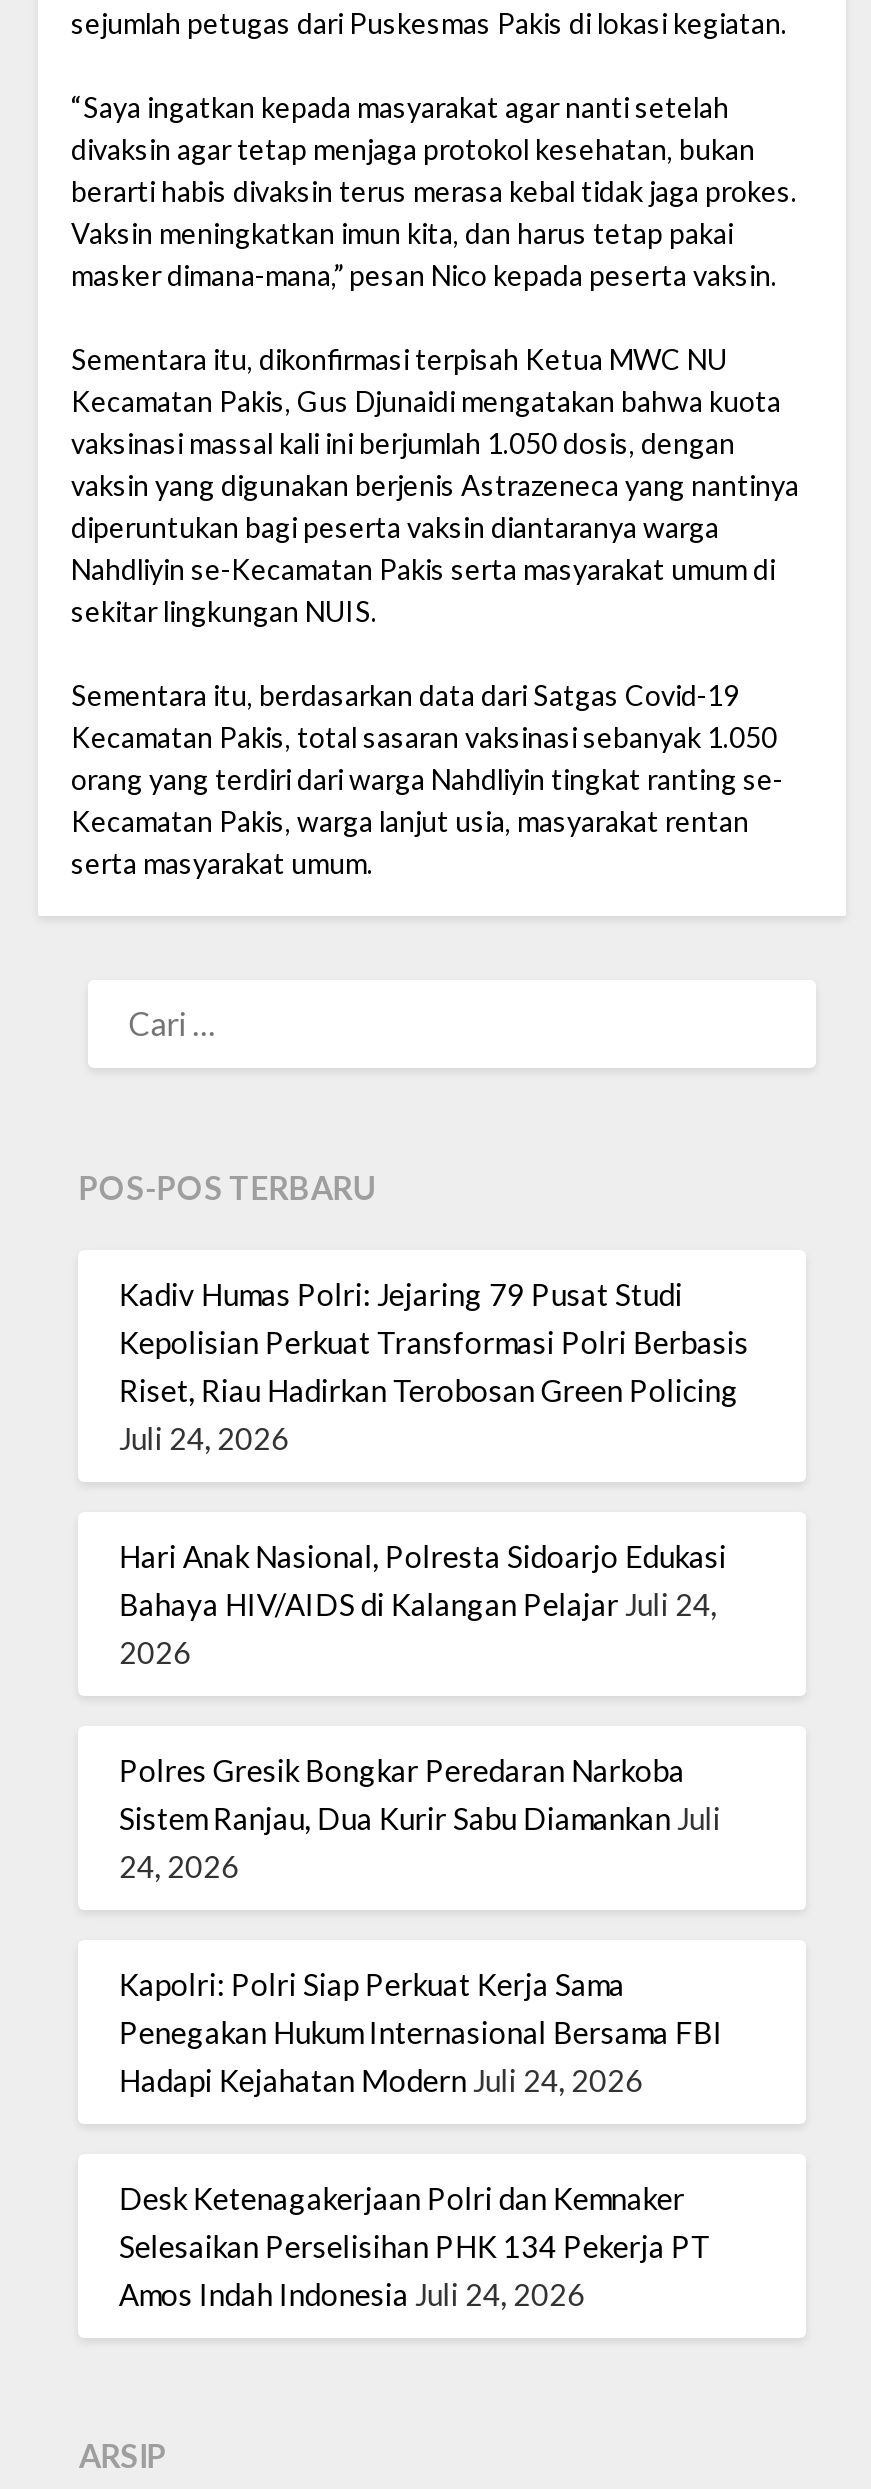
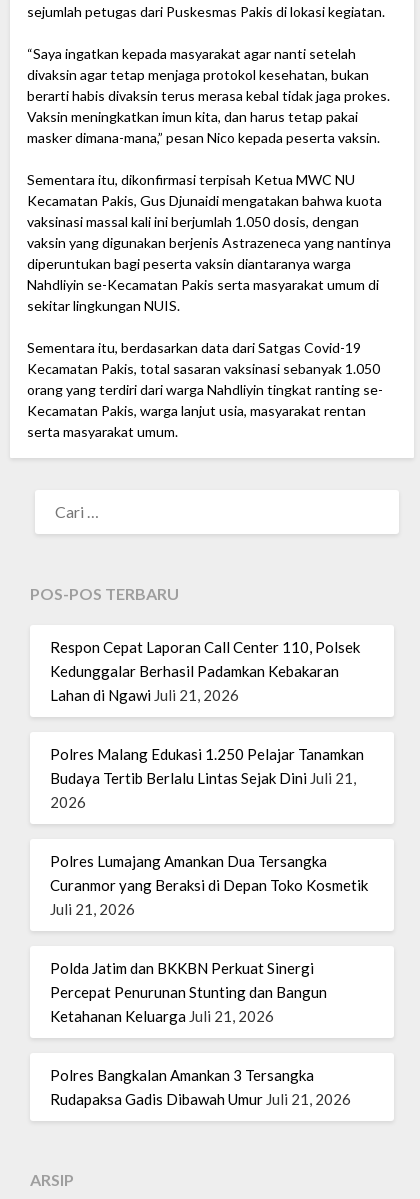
[119,1276,749,1456] Kadiv Humas Polri: Jejaring 79 Pusat Studi | Kepolisian Perkuat Transformasi Polri Berbasis | Riset, Riau Hadirkan Terobosan Green Policing | Juli 24, 2026 -> [50,638,360,704] Respon Cepat Laporan Call Center 110, Polsek | Kedunggalar Berhasil Padamkan Kebakaran | Lahan di Ngawi Juli 21, 2026
[119,1538,727,1622] Hari Anak Nasional, Polresta Sidoarjo Edukasi | Bahaya HIV/AIDS di Kalangan Pelajar Juli 24, -> [50,745,364,787] Polres Malang Edukasi 1.250 Pelajar Tanamkan | Budaya Tertib Berlalu Lintas Sejak Dini Juli 21,
[119,1752,721,1884] Polres Gresik Bongkar Peredaran Narkoba | Sistem Ranjau, Dua Kurir Sabu Diamankan Juli | 24, 2026 -> [50,852,368,918] Polres Lumajang Amankan Dua Tersangka | Curanmor yang Beraksi di Depan Toko Kosmetik | Juli 21, 2026
[119,1966,723,2098] Kapolri: Polri Siap Perkuat Kerja Sama | Penegakan Hukum Internasional Bersama FBI | Hadapi Kejahatan Modern Juli 24, 2026 -> [50,959,327,1025] Polda Jatim dan BKKBN Perkuat Sinergi | Percepat Penurunan Stunting dan Bangun | Ketahanan Keluarga Juli 21, 2026
[119,2180,711,2312] Desk Ketenagakerjaan Polri dan Kemnaker | Selesaikan Perselisihan PHK 134 Pekerja PT | Amos Indah Indonesia Juli 24, 2026 -> [50,1066,351,1108] Polres Bangkalan Amankan 3 Tersangka | Rudapaksa Gadis Dibawah Umur Juli 21, 2026

